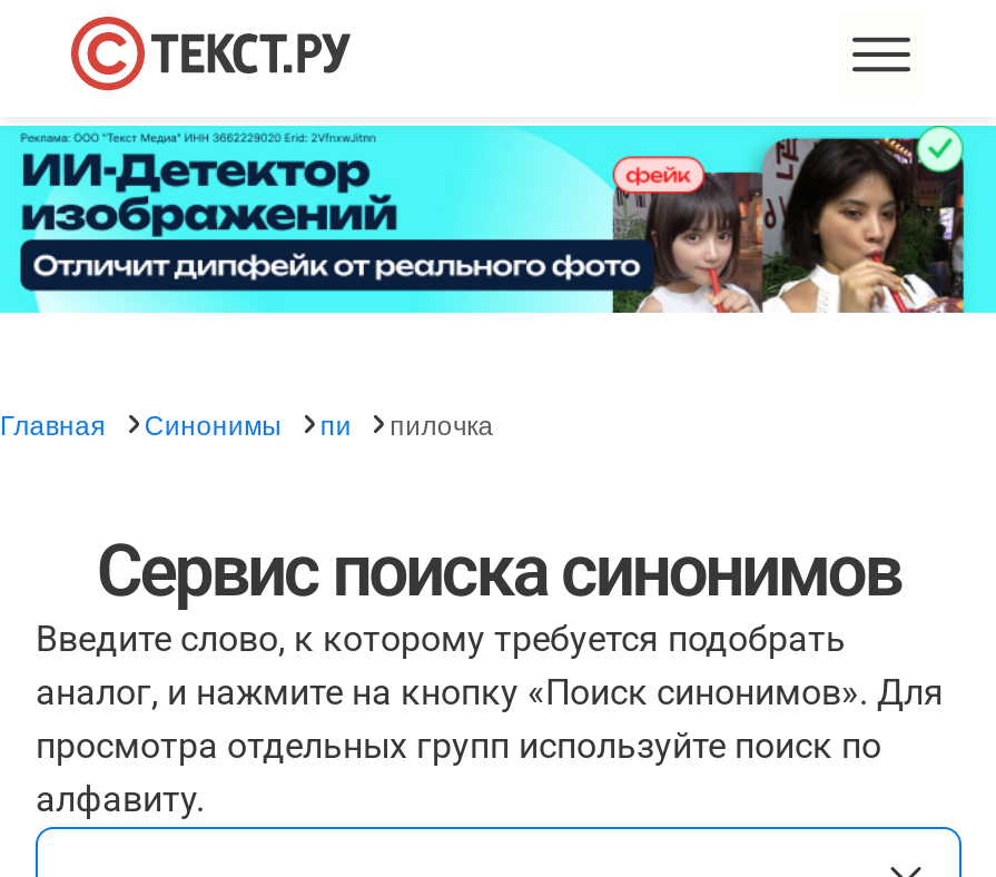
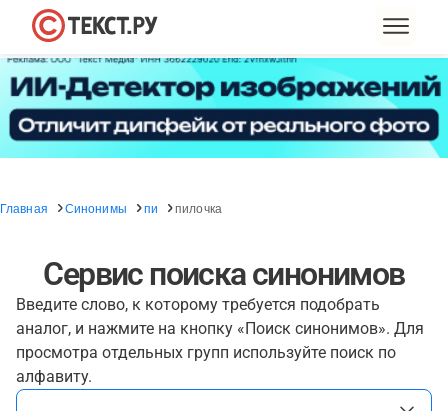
[7,126,977,315] [image] -> [3,57,442,159] [image]

